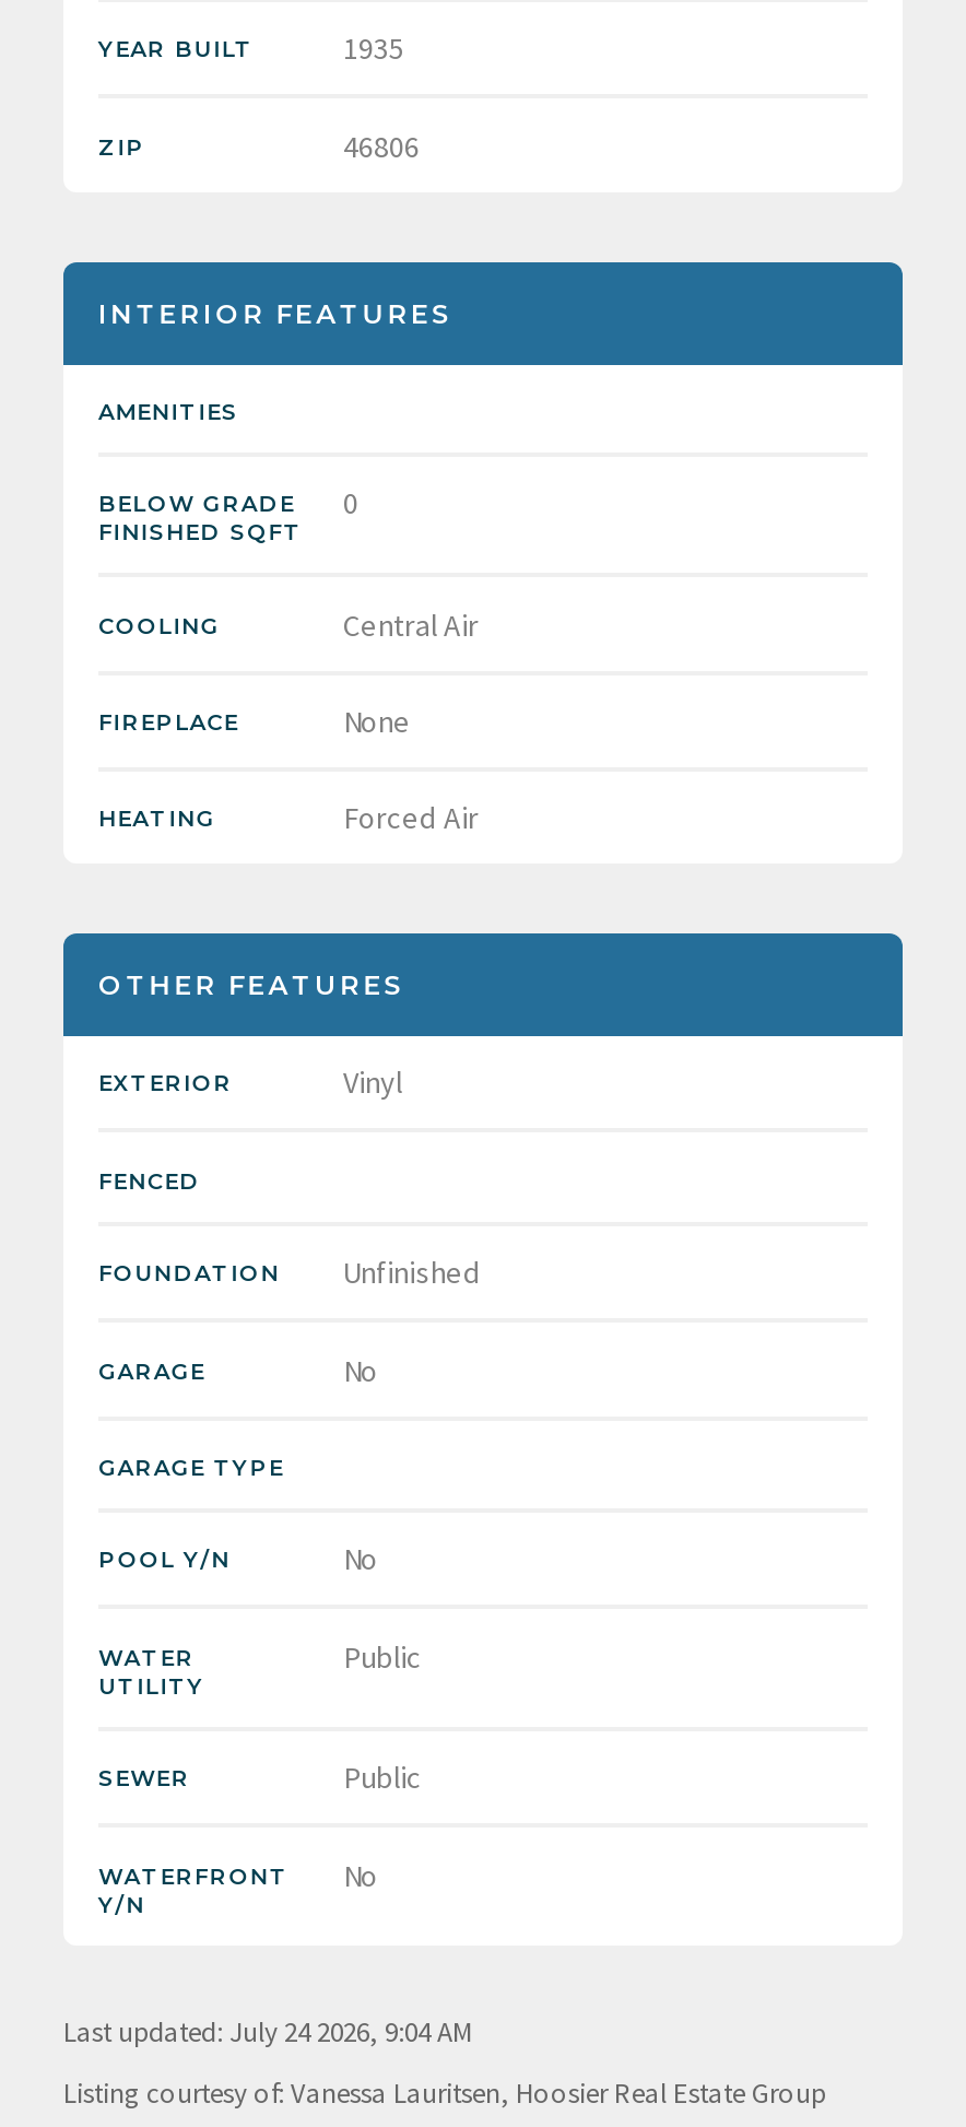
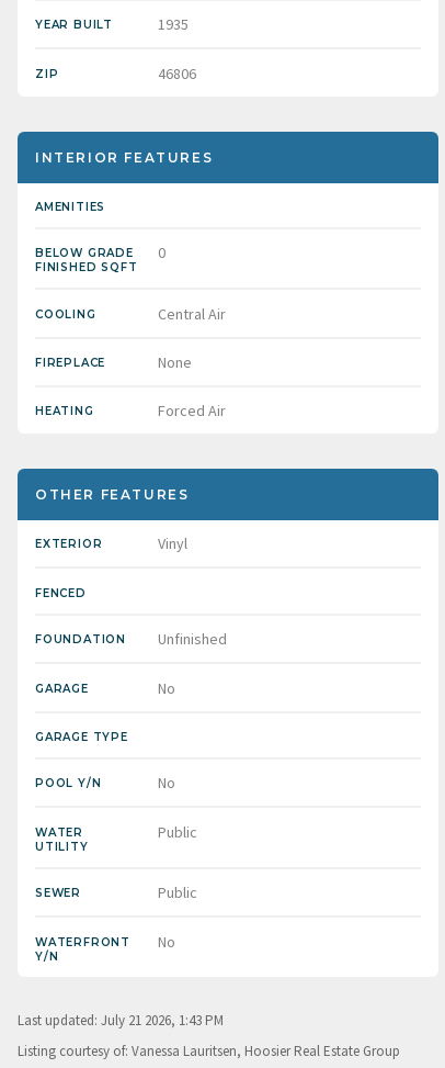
[63,2012,472,2049] Last updated: July 24 2026, 9:04 AM -> [18,1010,224,1029] Last updated: July 21 2026, 1:43 PM

